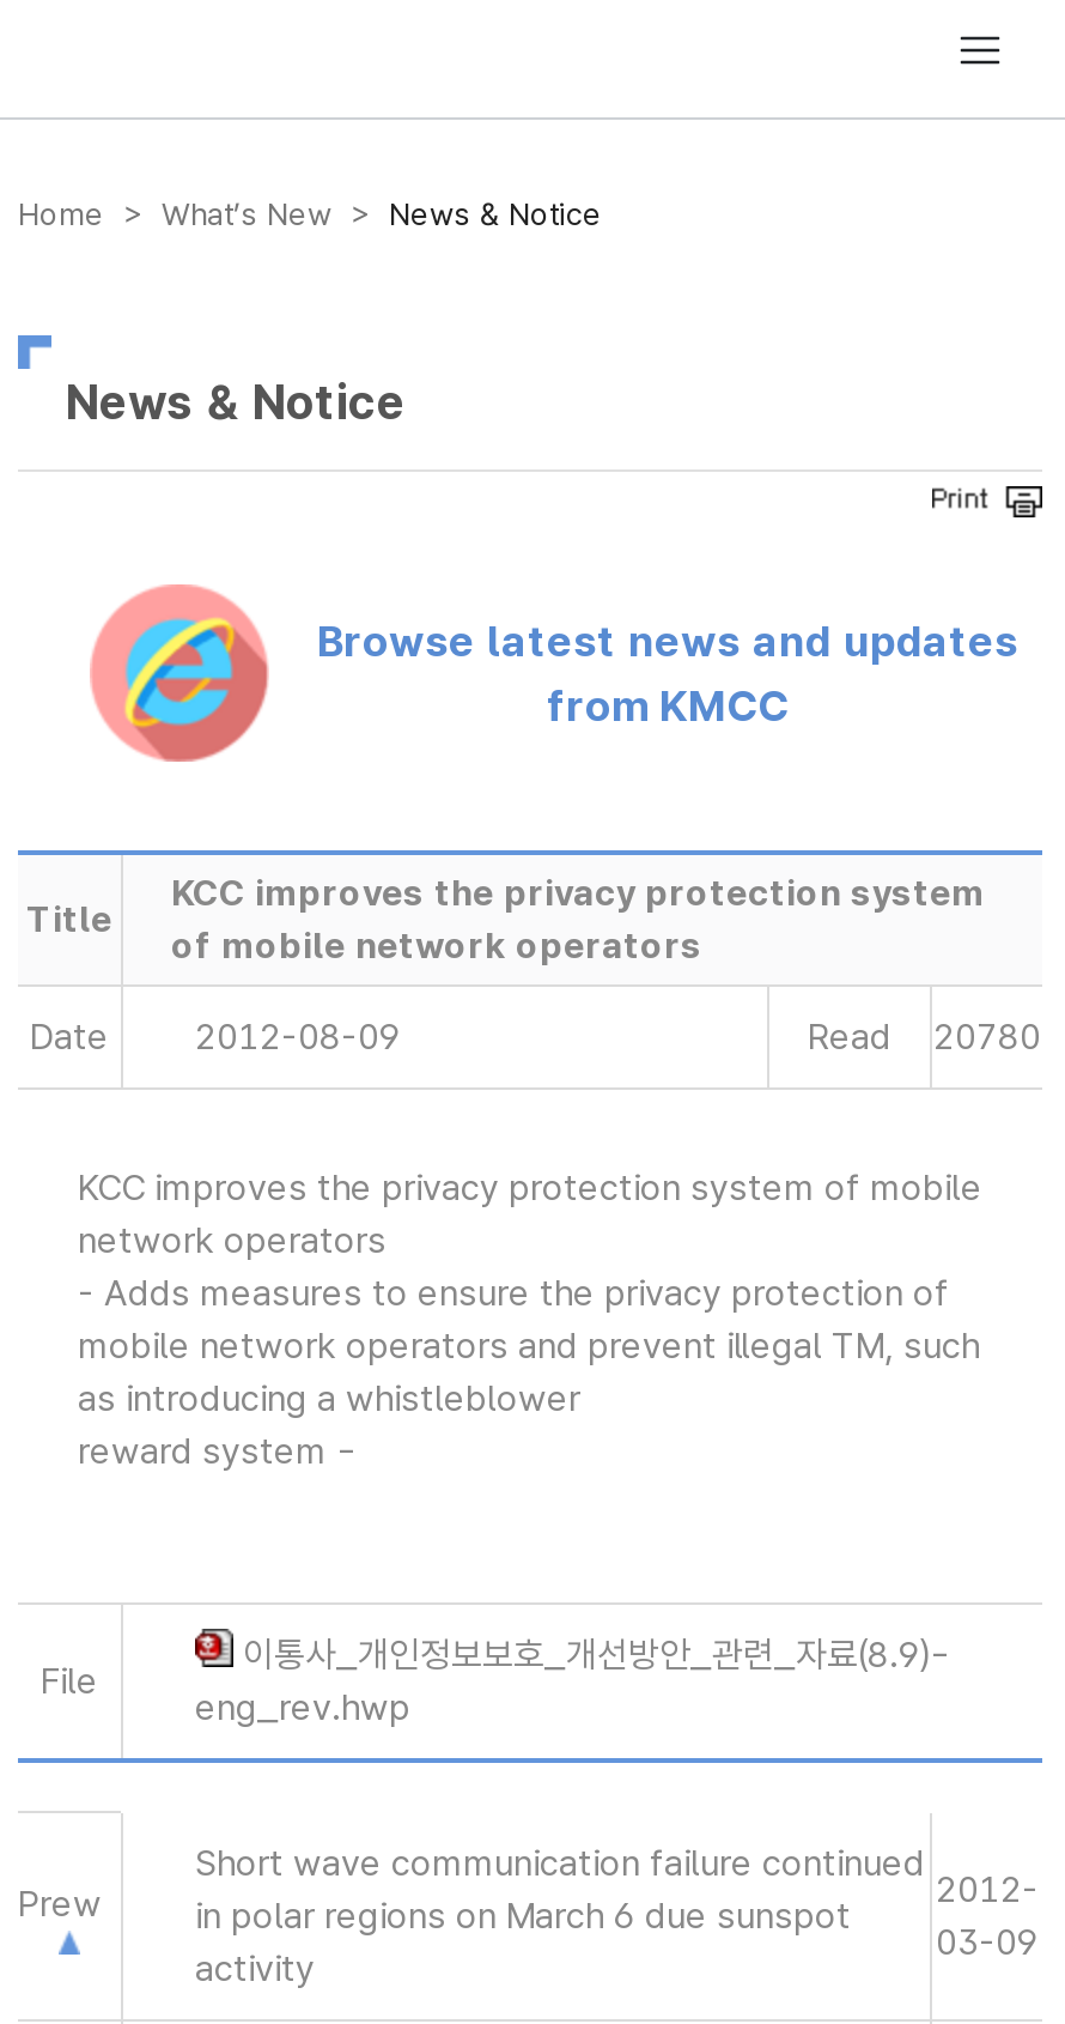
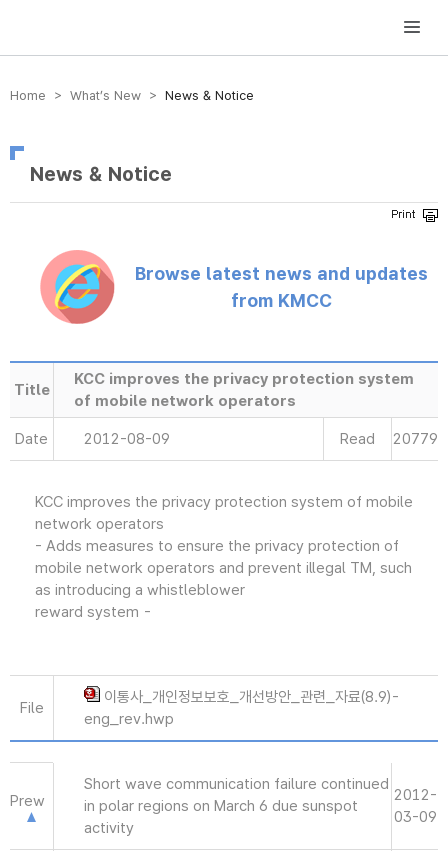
[808,1016,1041,1059] Read 20780 -> [340,430,437,448] Read 20779

